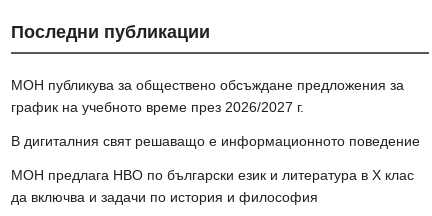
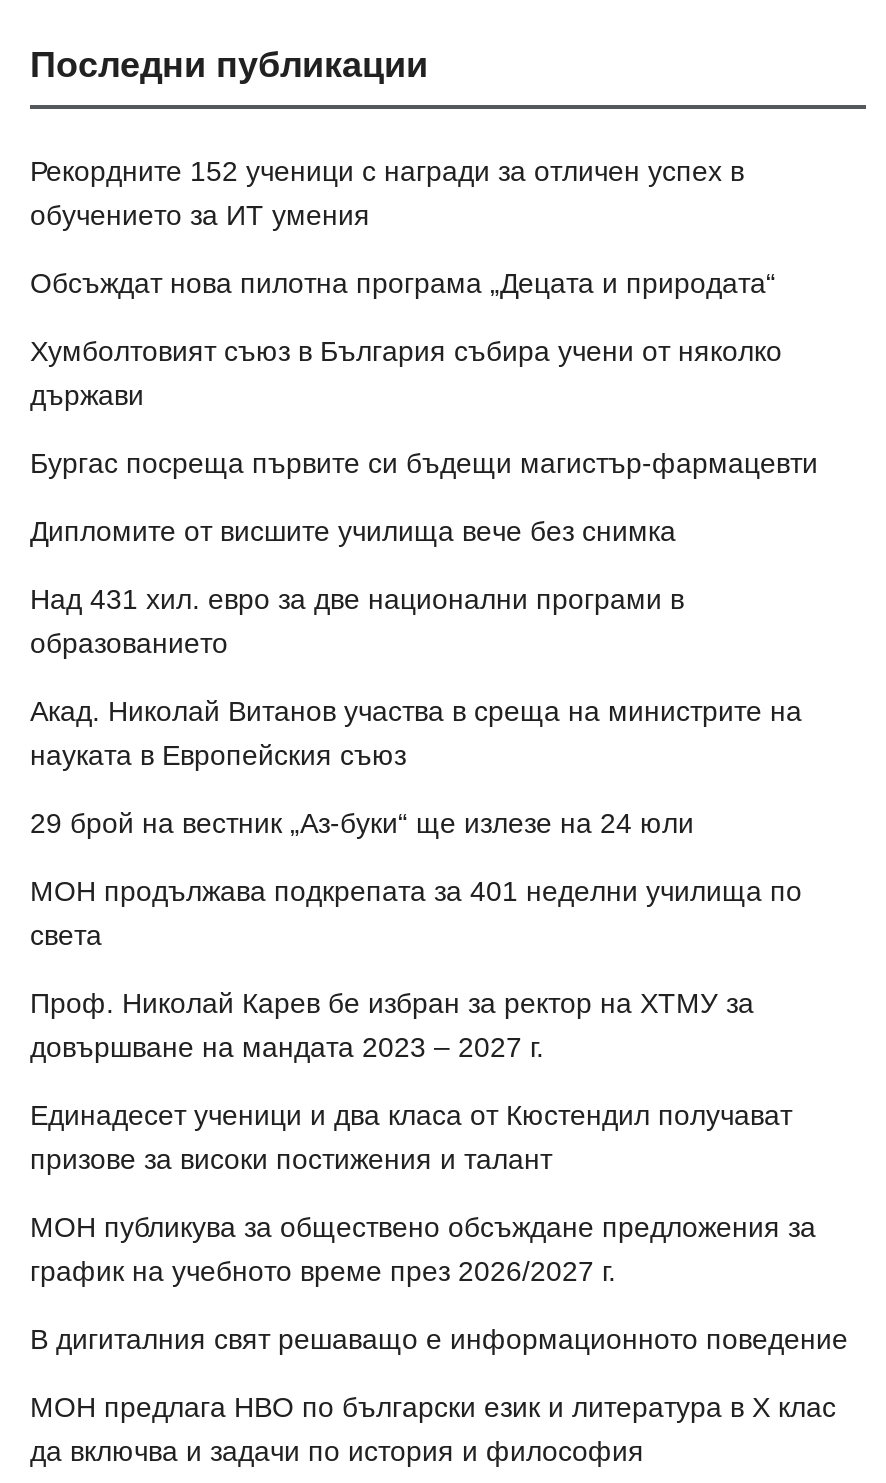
none -> [30,155,818,1175] Рекордните 152 ученици с награди за отличен успех в | обучението за ИТ умения | Обсъждат нова пилотна програма „Децата и природата“ | Хумболтовият съюз в България събира учени от няколко | държави | Бургас посреща първите си бъдещи магистър-фармацевти | Дипломите от висшите училища вече без снимка | Над 431 хил. евро за две национални програми в | образованието | Акад. Николай Витанов участва в среща на министрите на | науката в Европейския съюз | 29 брой на вестник „Аз-буки“ ще излезе на 24 юли | МОН продължава подкрепата за 401 неделни училища по | света | Проф. Николай Карев бе избран за ректор на ХТМУ за | довършване на мандата 2023 – 2027 г. | Единадесет ученици и два класа от Кюстендил получават | призове за високи постижения и талант

